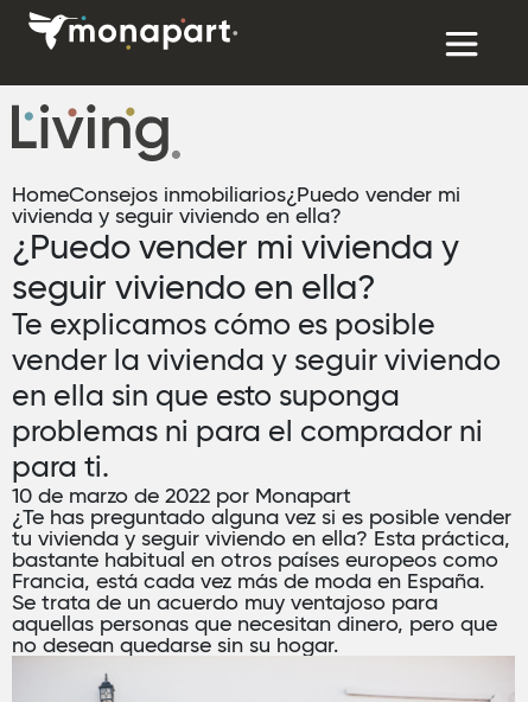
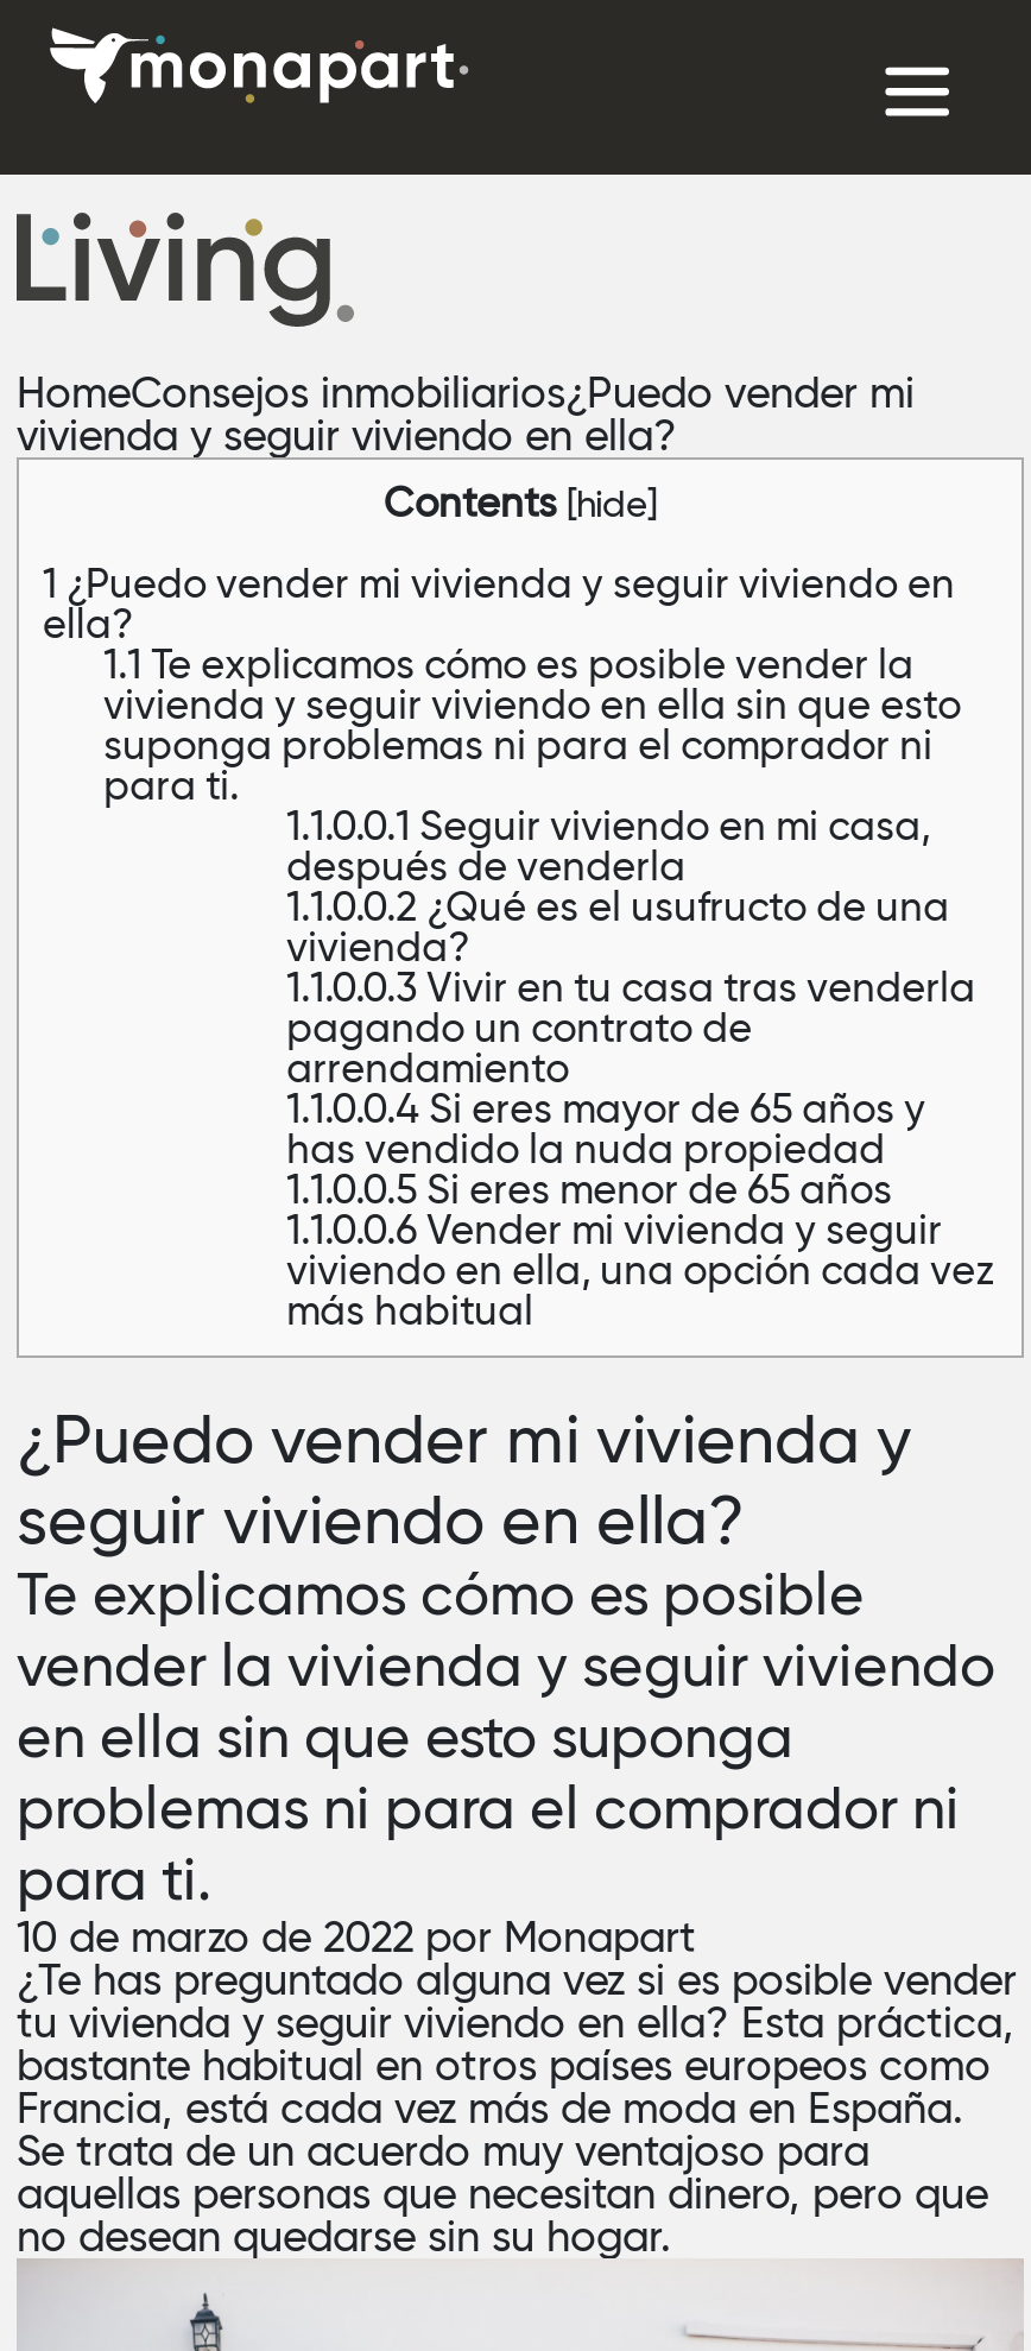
none -> [43,478,994,1336] Contents [hide] | 1 ¿Puedo vender mi vivienda y seguir viviendo en | ella? | 1.1 Te explicamos cómo es posible vender la | vivienda y seguir viviendo en ella sin que esto | suponga problemas ni para el comprador ni | para ti. | 1.1.0.0.1 Seguir viviendo en mi casa, | después de venderla | 1.1.0.0.2¿Qué es el usufructo de una | vivienda? | 1.1.0.0.3Vivir en tu casa tras venderla | pagando un contrato de | arrendamiento | 1.1.0.0.4Si eres mayor de 65 años y | has vendido la nuda propiedad | 1.1.0.0.5 Si eres menor de 65 años | 1.1.0.0.6 Vender mi vivienda y seguir | viviendo en ella, una opción cada vez | más habitual

